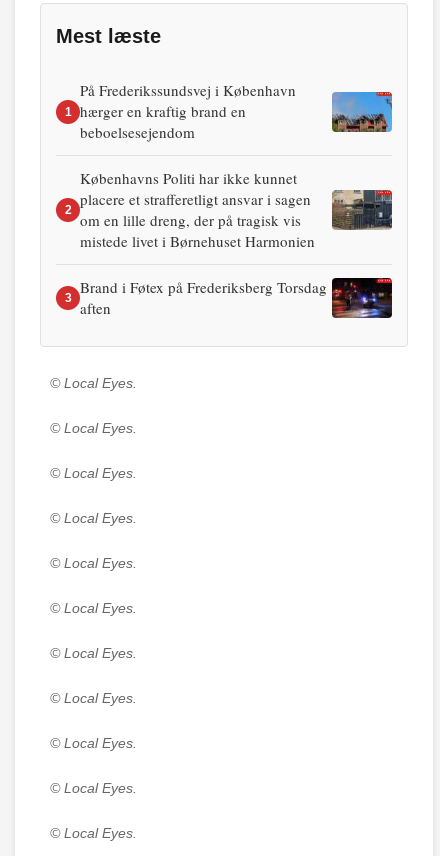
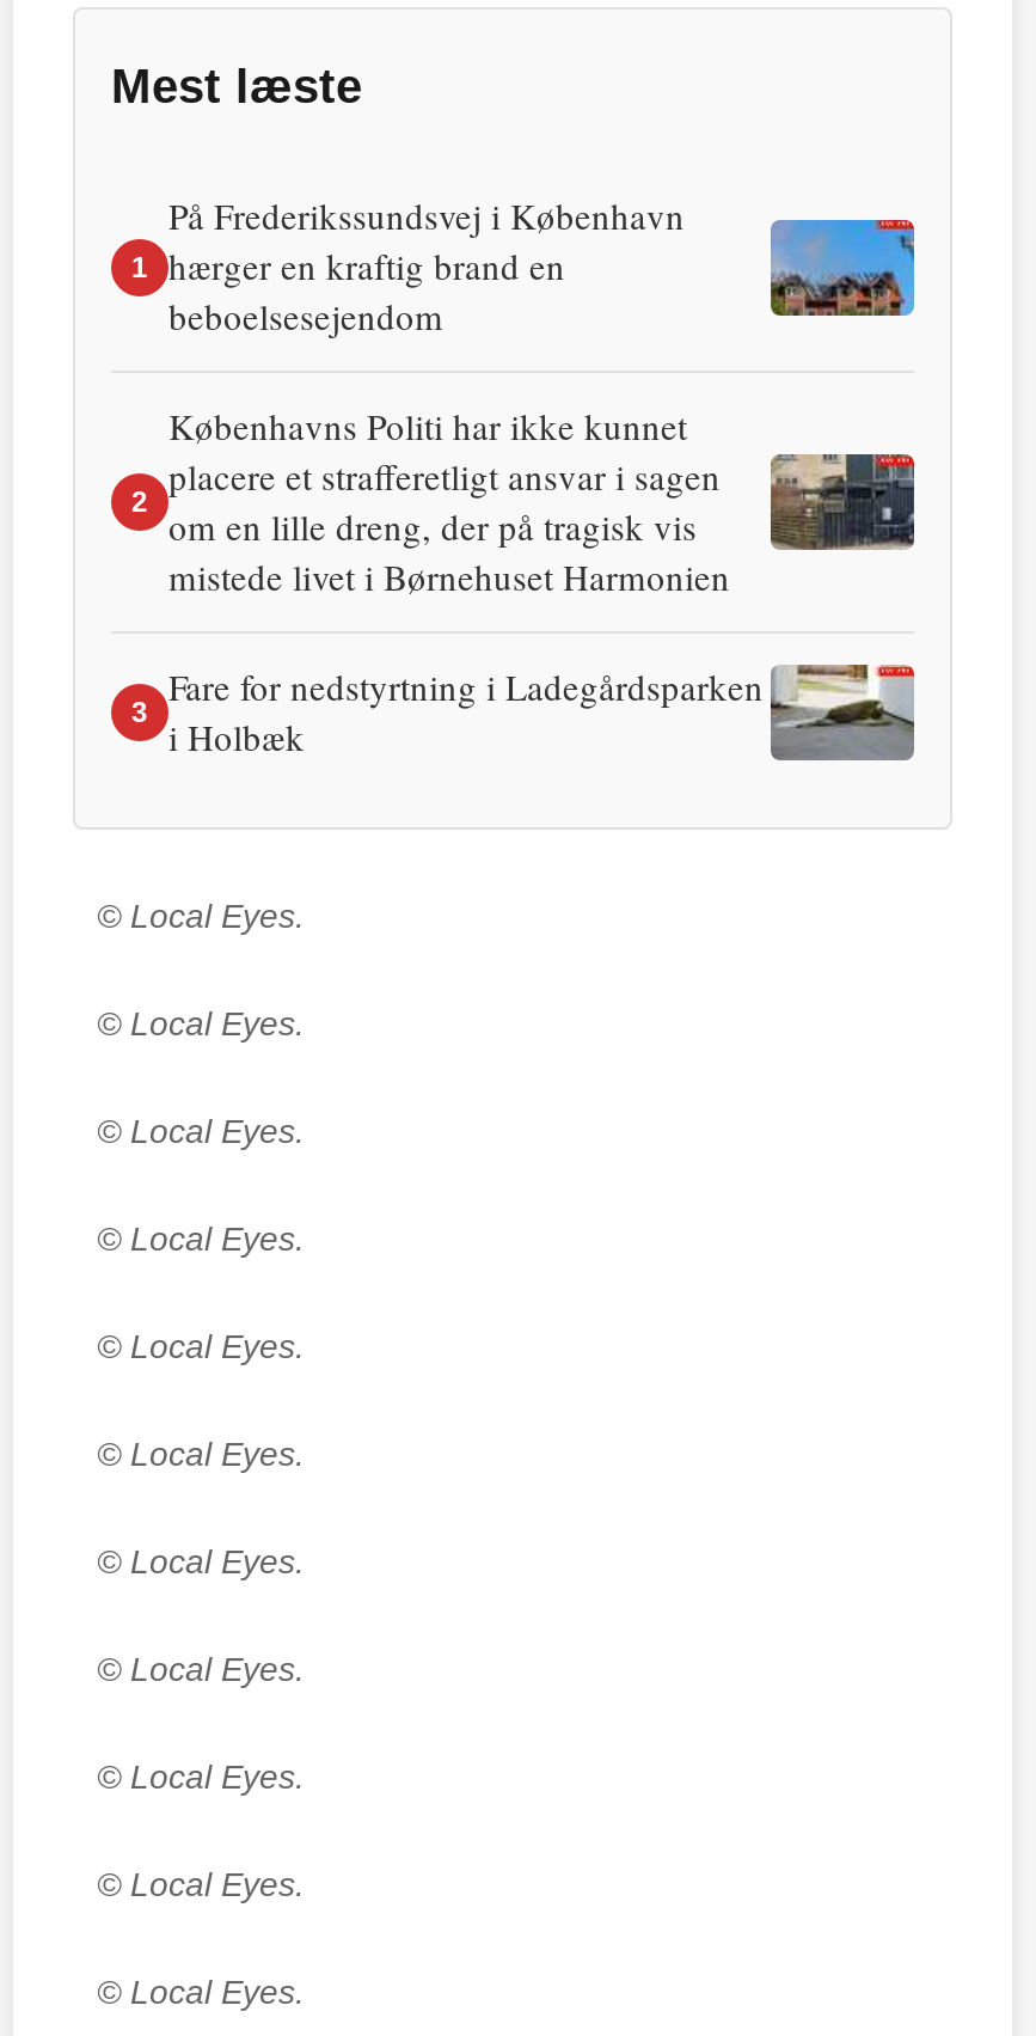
[80,277,393,319] [image] | Brand i Føtex på Frederiksberg Torsdag | aften -> [168,662,917,763] [image] | Fare for nedstyrtning i Ladegårdsparken | i Holbæk

